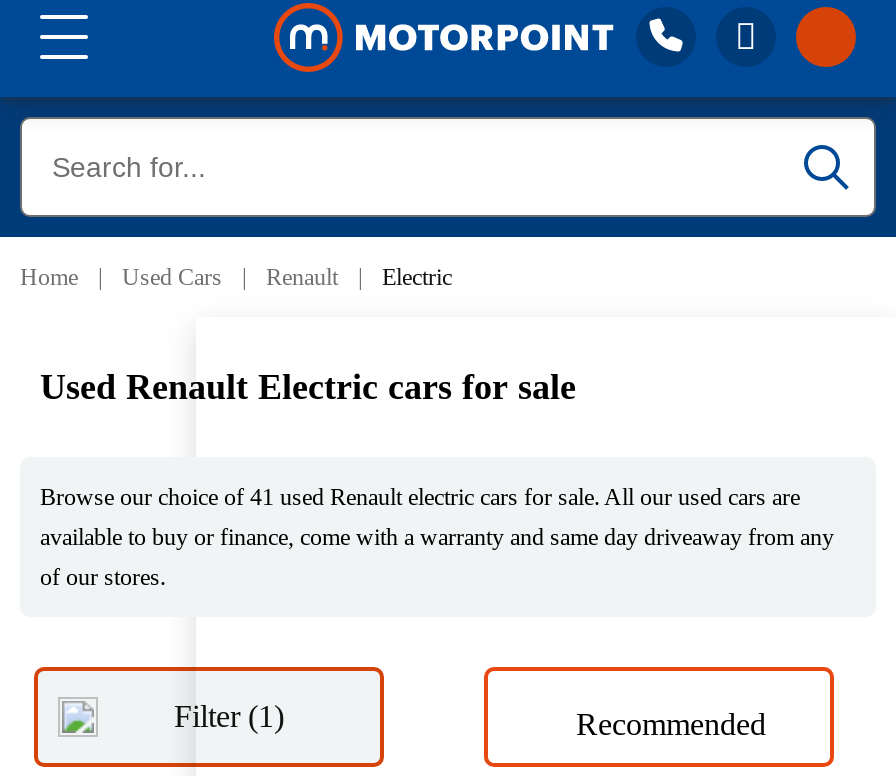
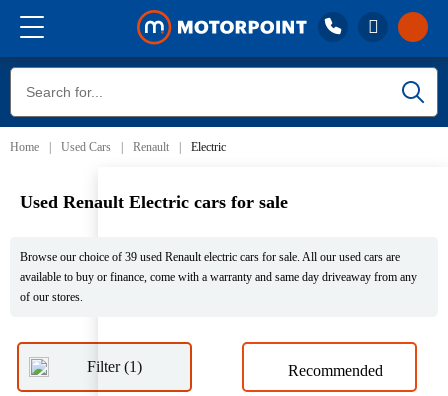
[40,483,800,511] Browse our choice of 41 used Renault electric cars for sale. All our used cars are -> [20,250,400,264] Browse our choice of 39 used Renault electric cars for sale. All our used cars are

